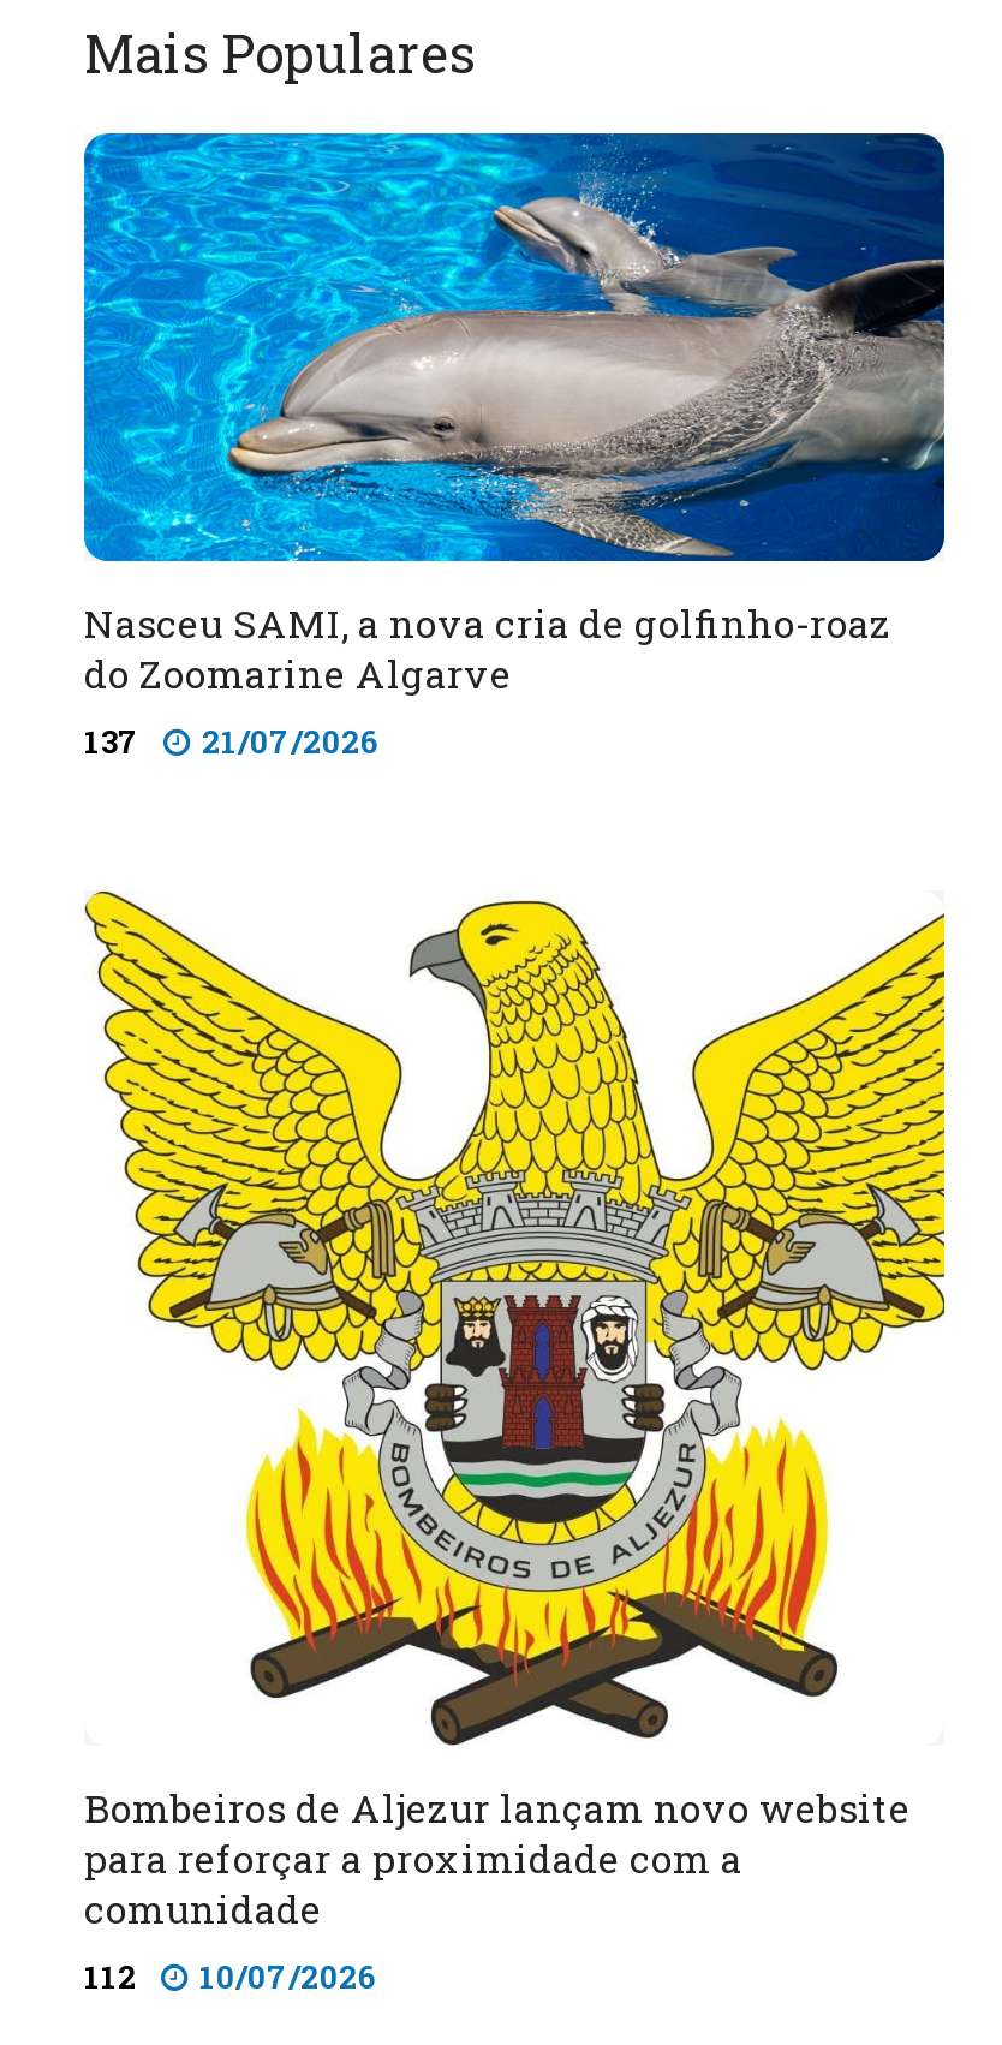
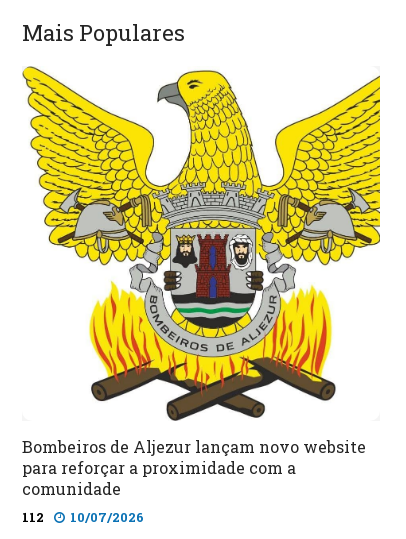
[82,131,947,764] [image] | Nasceu SAMI, a nova cria de golfinho-roaz | do Zoomarine Algarve | 137 | 21/07/2026 -> none

